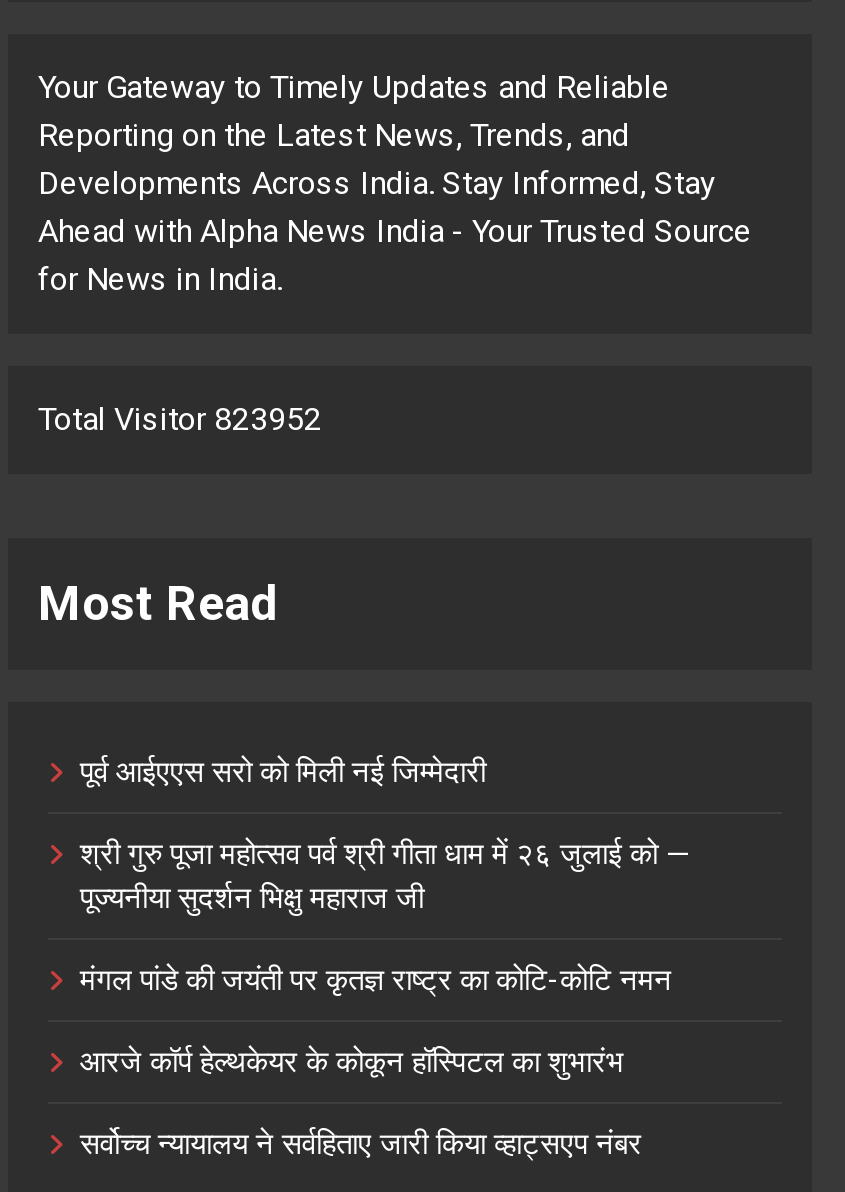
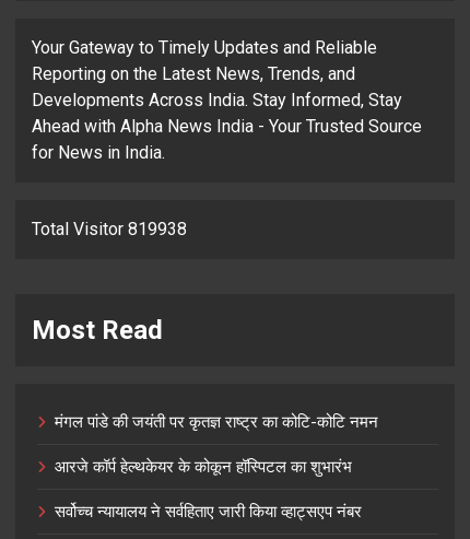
[38,399,322,437] Total Visitor 823952 -> [32,219,187,239] Total Visitor 819938
[80,753,690,915] पूर्व आईएएस सरो को मिली नई जिम्मेदारी | श्री गुरु पूजा महोत्सव पर्व श्री गीता धाम में २६ जुलाई को — | पूज्यनीया सुदर्शन भिक्षु महाराज जी -> none

